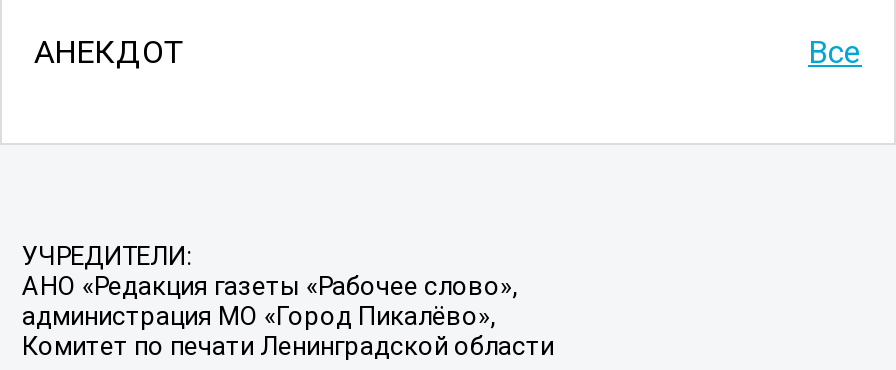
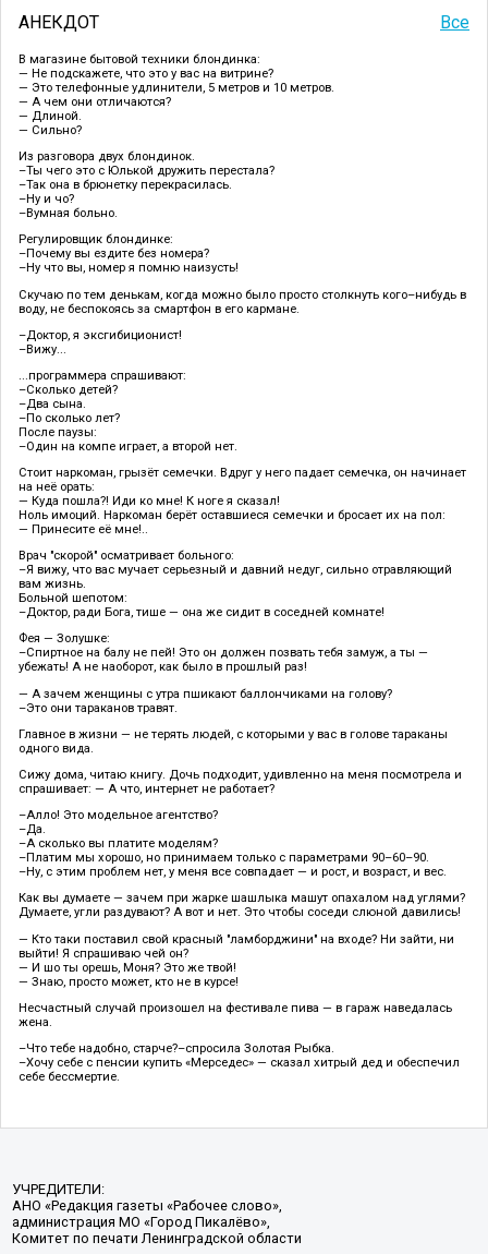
none -> [19,52,466,1084] В магазине бытовой техники блондинка: | — Не подскажете, что это у вас на витрине? | — Это телефонные удлинители, 5 метров и 10 метров. | — А чем они отличаются? | — Длиной. | — Сильно? | Из разговора двух блондинок. | –Ты чего это с Юлькой дружить перестала? | –Так она в брюнетку перекрасилась. | –Ну и чо? | –Вумная больно. | Регулировщик блондинке: | –Почему вы ездите без номера? | –Ну что вы, номер я помню наизусть! | Скучаю по тем денькам, когда можно было просто столкнуть кого–нибудь в | воду, не беспокоясь за смартфон в его кармане. | –Доктор, я эксгибиционист! | –Вижу... | ...программера спрашивают: | –Сколько детей? | –Два сына. | –По сколько лет? | После паузы: | –Один на компе играет, а второй нет. | Стоит наркоман, грызёт семечки. Вдруг у него падает семечка, он начинает | на неё орать: | — Куда пошла?! Иди ко мне! К ноге я сказал! | Ноль имоций. Наркоман берёт оставшиеся семечки и бросает их на пол: | — Принесите её мне!.. | Врач "скорой" осматривает больного: | –Я вижу, что вас мучает серьезный и давний недуг, сильно отравляющий | вам жизнь. | Больной шепотом: | –Доктор, ради Бога, тише — она же сидит в соседней комнате! | Фея — Золушке: | –Спиртное на балу не пей! Это он должен позвать тебя замуж, а ты — | убежать! А не наоборот, как было в прошлый раз! | — А зачем женщины с утра пшикают баллончиками на голову? | –Это они тараканов травят. | Главное в жизни — не терять людей, с которыми у вас в голове тараканы | одного вида. | Сижу дома, читаю книгу. Дочь подходит, удивленно на меня посмотрела и | спрашивает: — А что, интернет не работает? | –Алло! Это модельное агентство? | –Да. | –А сколько вы платите моделям? | –Платим мы хорошо, но принимаем только с параметрами 90–60–90. | –Ну, с этим проблем нет, у меня все совпадает — и рост, и возраст, и вес. | Как вы думаете — зачем при жарке шашлыка машут опахалом над углями? | Думаете, угли раздувают? А вот и нет. Это чтобы соседи слюной давились! | — Кто таки поставил свой красный "ламборджини" на входе? Ни зайти, ни | выйти! Я спрашиваю чей он? | — И шо ты орешь, Моня? Это же твой! | — Знаю, просто может, кто не в курсе! | Несчастный случай произошел на фестивале пива — в гараж наведалась | жена. | –Что тебе надобно, старче?–спросила Золотая Рыбка. | –Хочу себе с пенсии купить «Мерседес» — сказал хитрый дед и обеспечил | себе бессмертие.

